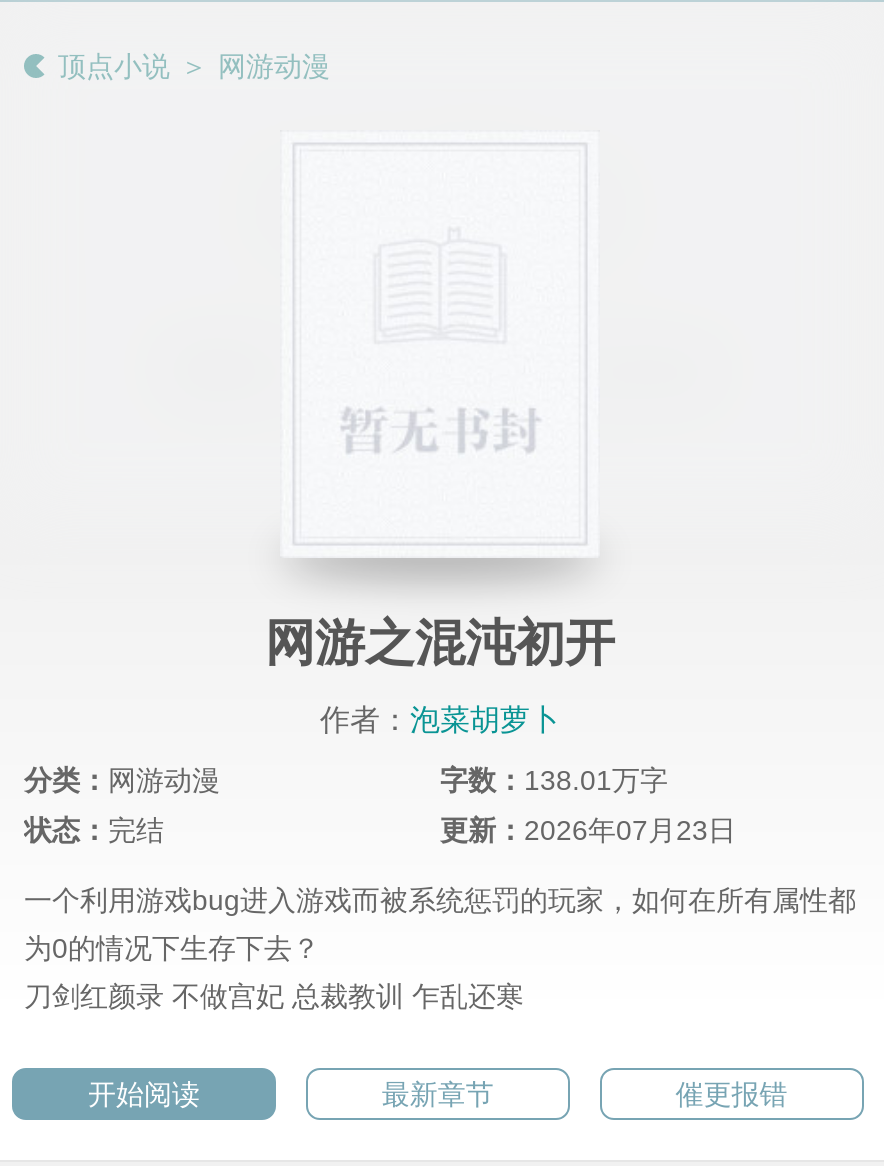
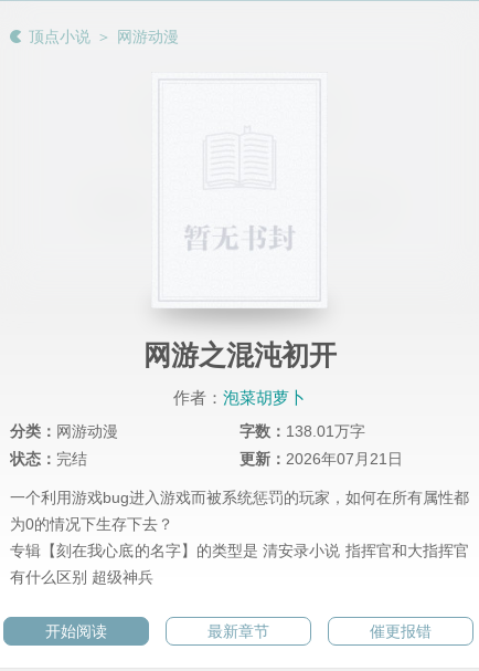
[440,815,736,847] 更新：2026年07月23日 -> [239,450,403,468] 更新：2026年07月21日
[24,981,524,1013] 刀剑红颜录 不做宫妃 总裁教训 乍乱还寒 -> [10,542,469,586] 专辑【刻在我心底的名字】的类型是 清安录小说 指挥官和大指挥官 | 有什么区别 超级神兵

